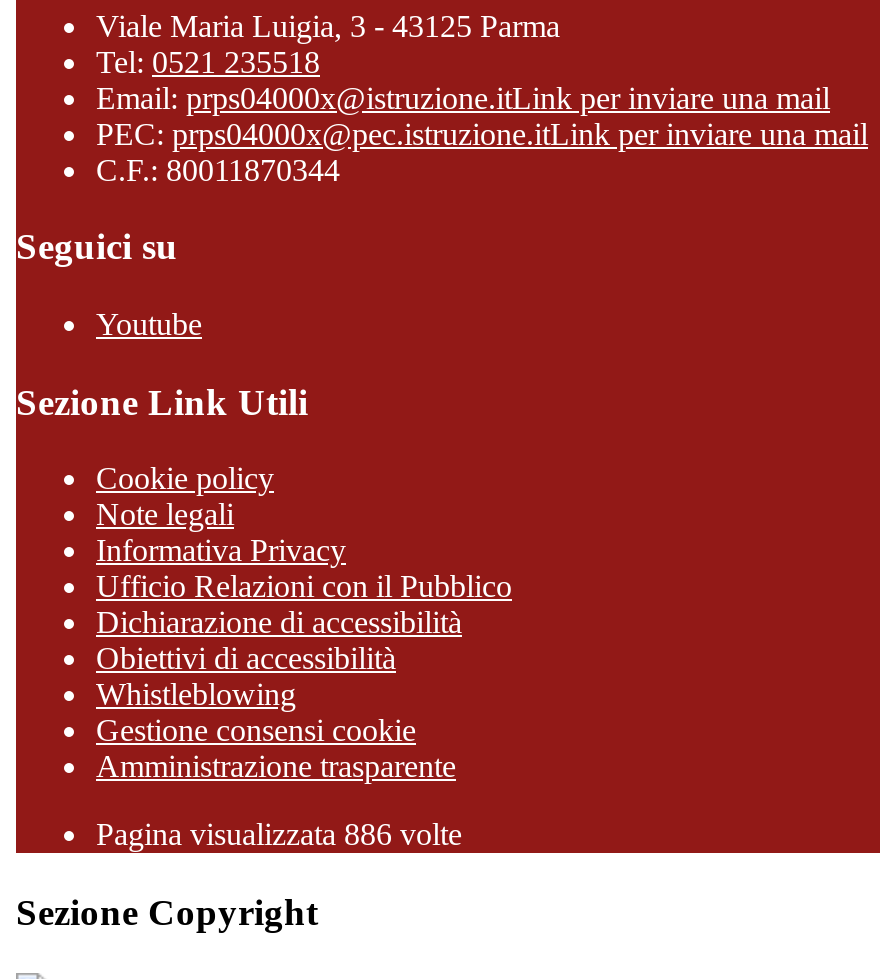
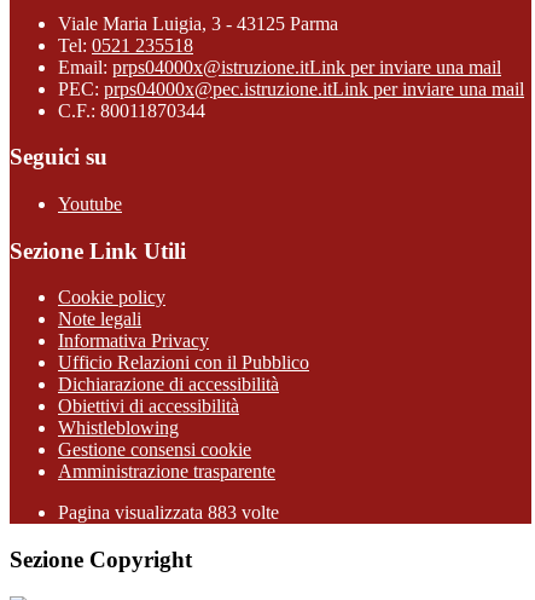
[96,818,462,852] Pagina visualizzata 886 volte -> [58,502,279,523] Pagina visualizzata 883 volte

